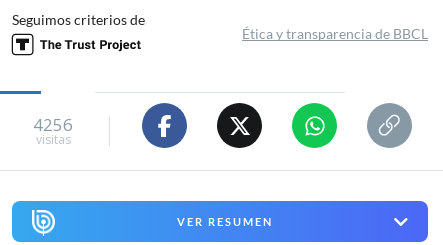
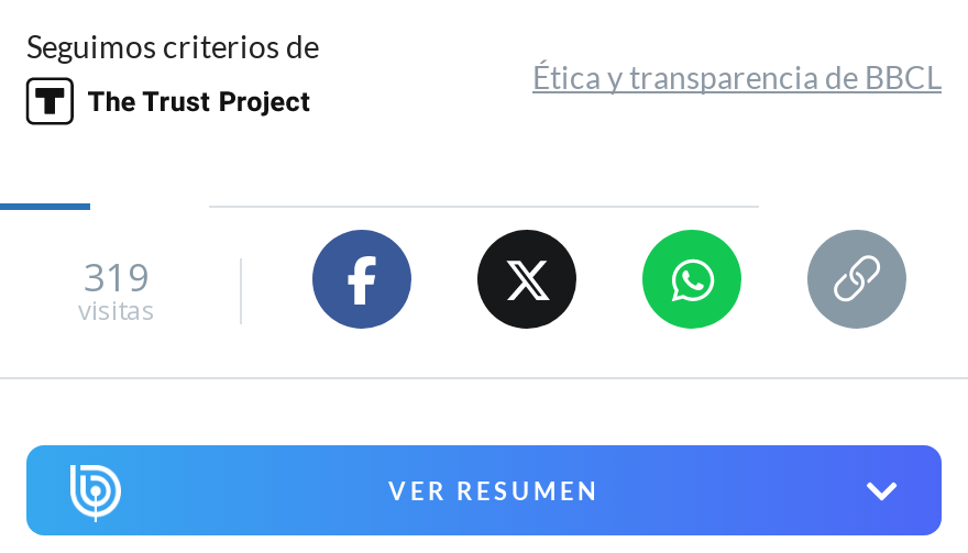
[33,113,73,136] 4256 -> [84,252,150,302] 319

